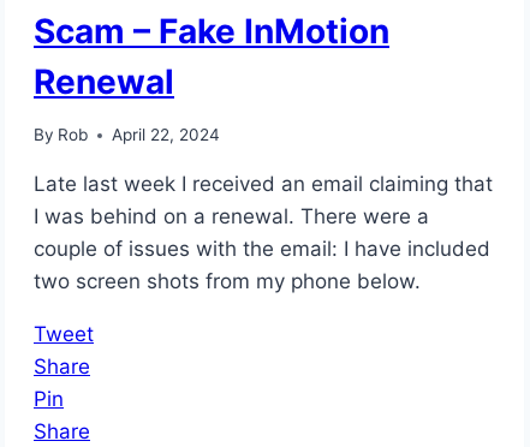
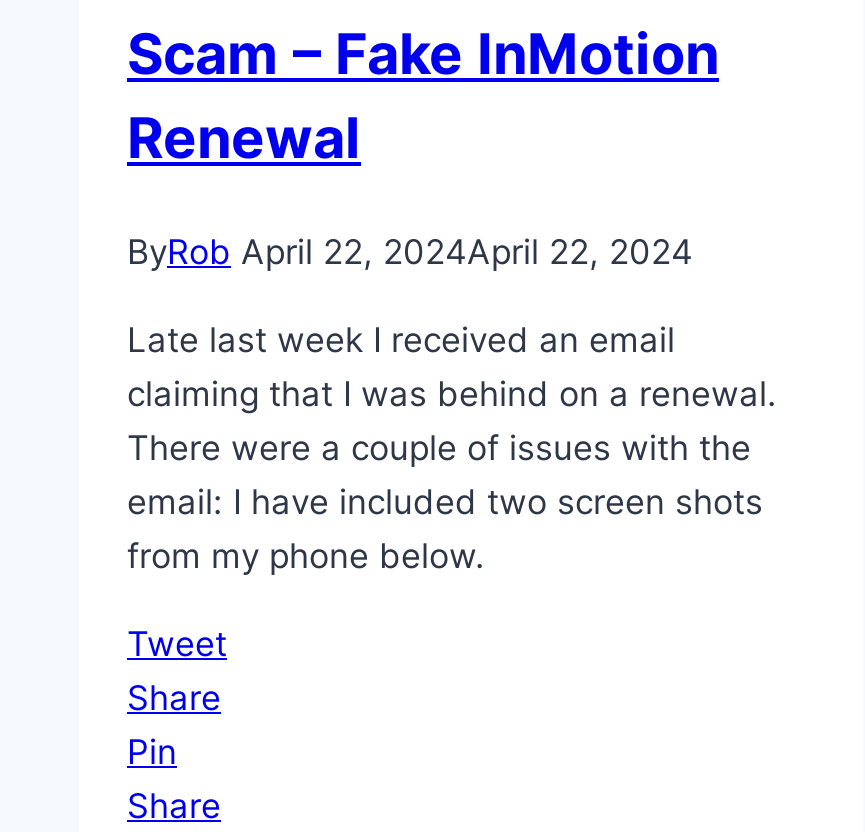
[34,125,220,144] By Rob | April 22, 2024 -> [127,233,693,273] ByRob April 22, 2024April 22, 2024

